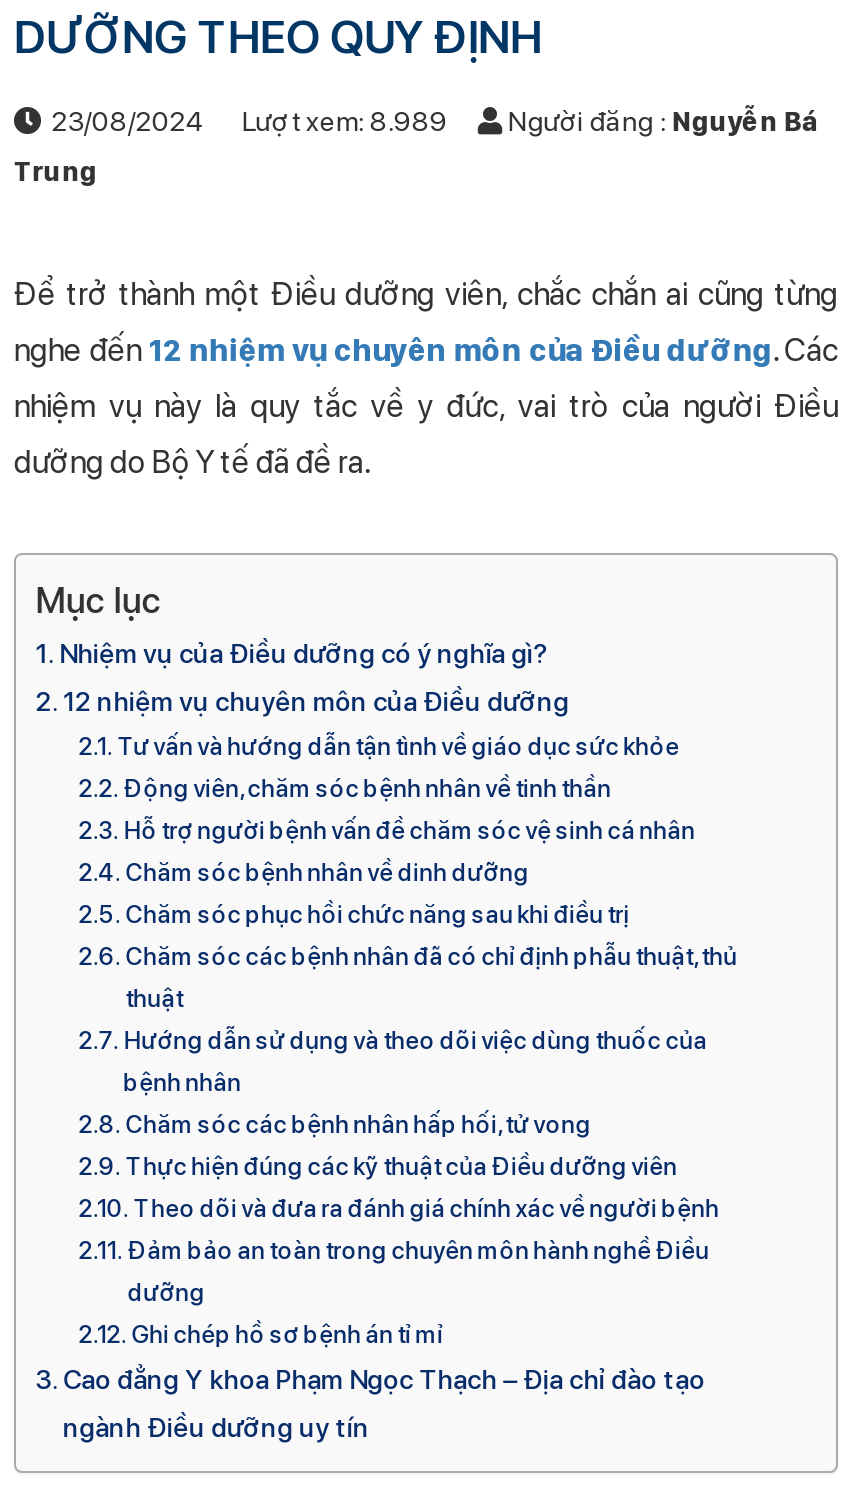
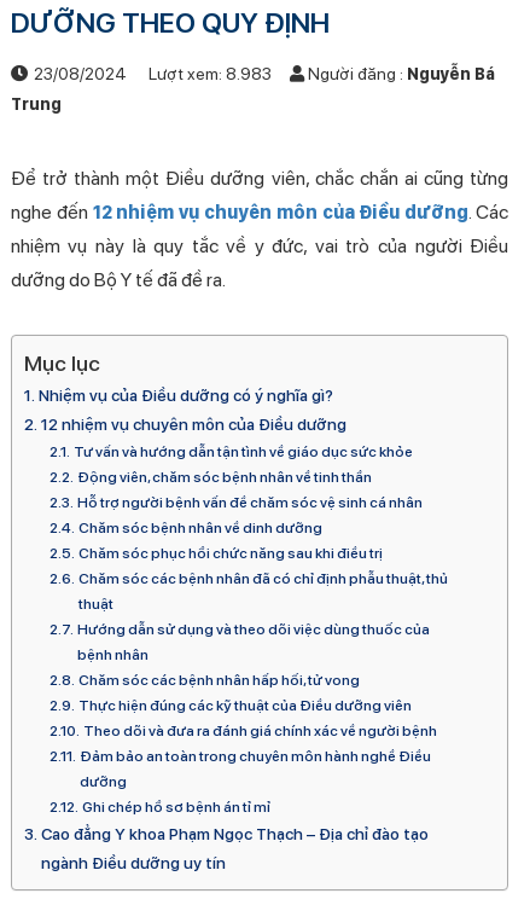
[52,105,818,137] 23/08/2024 Lượt xem: 8.989 Người đăng : Nguyễn Bá -> [34,64,495,83] 23/08/2024 Lượt xem: 8.983 Người đăng : Nguyễn Bá

